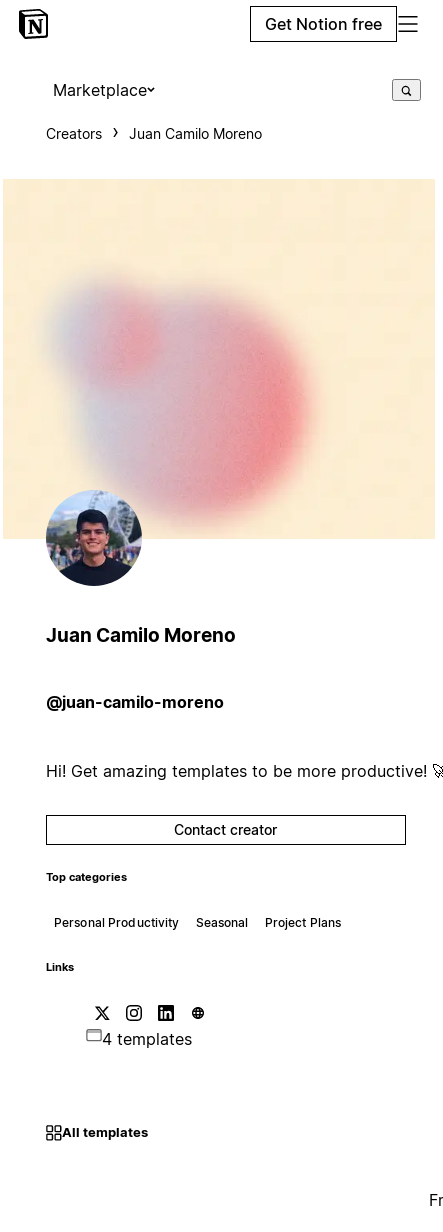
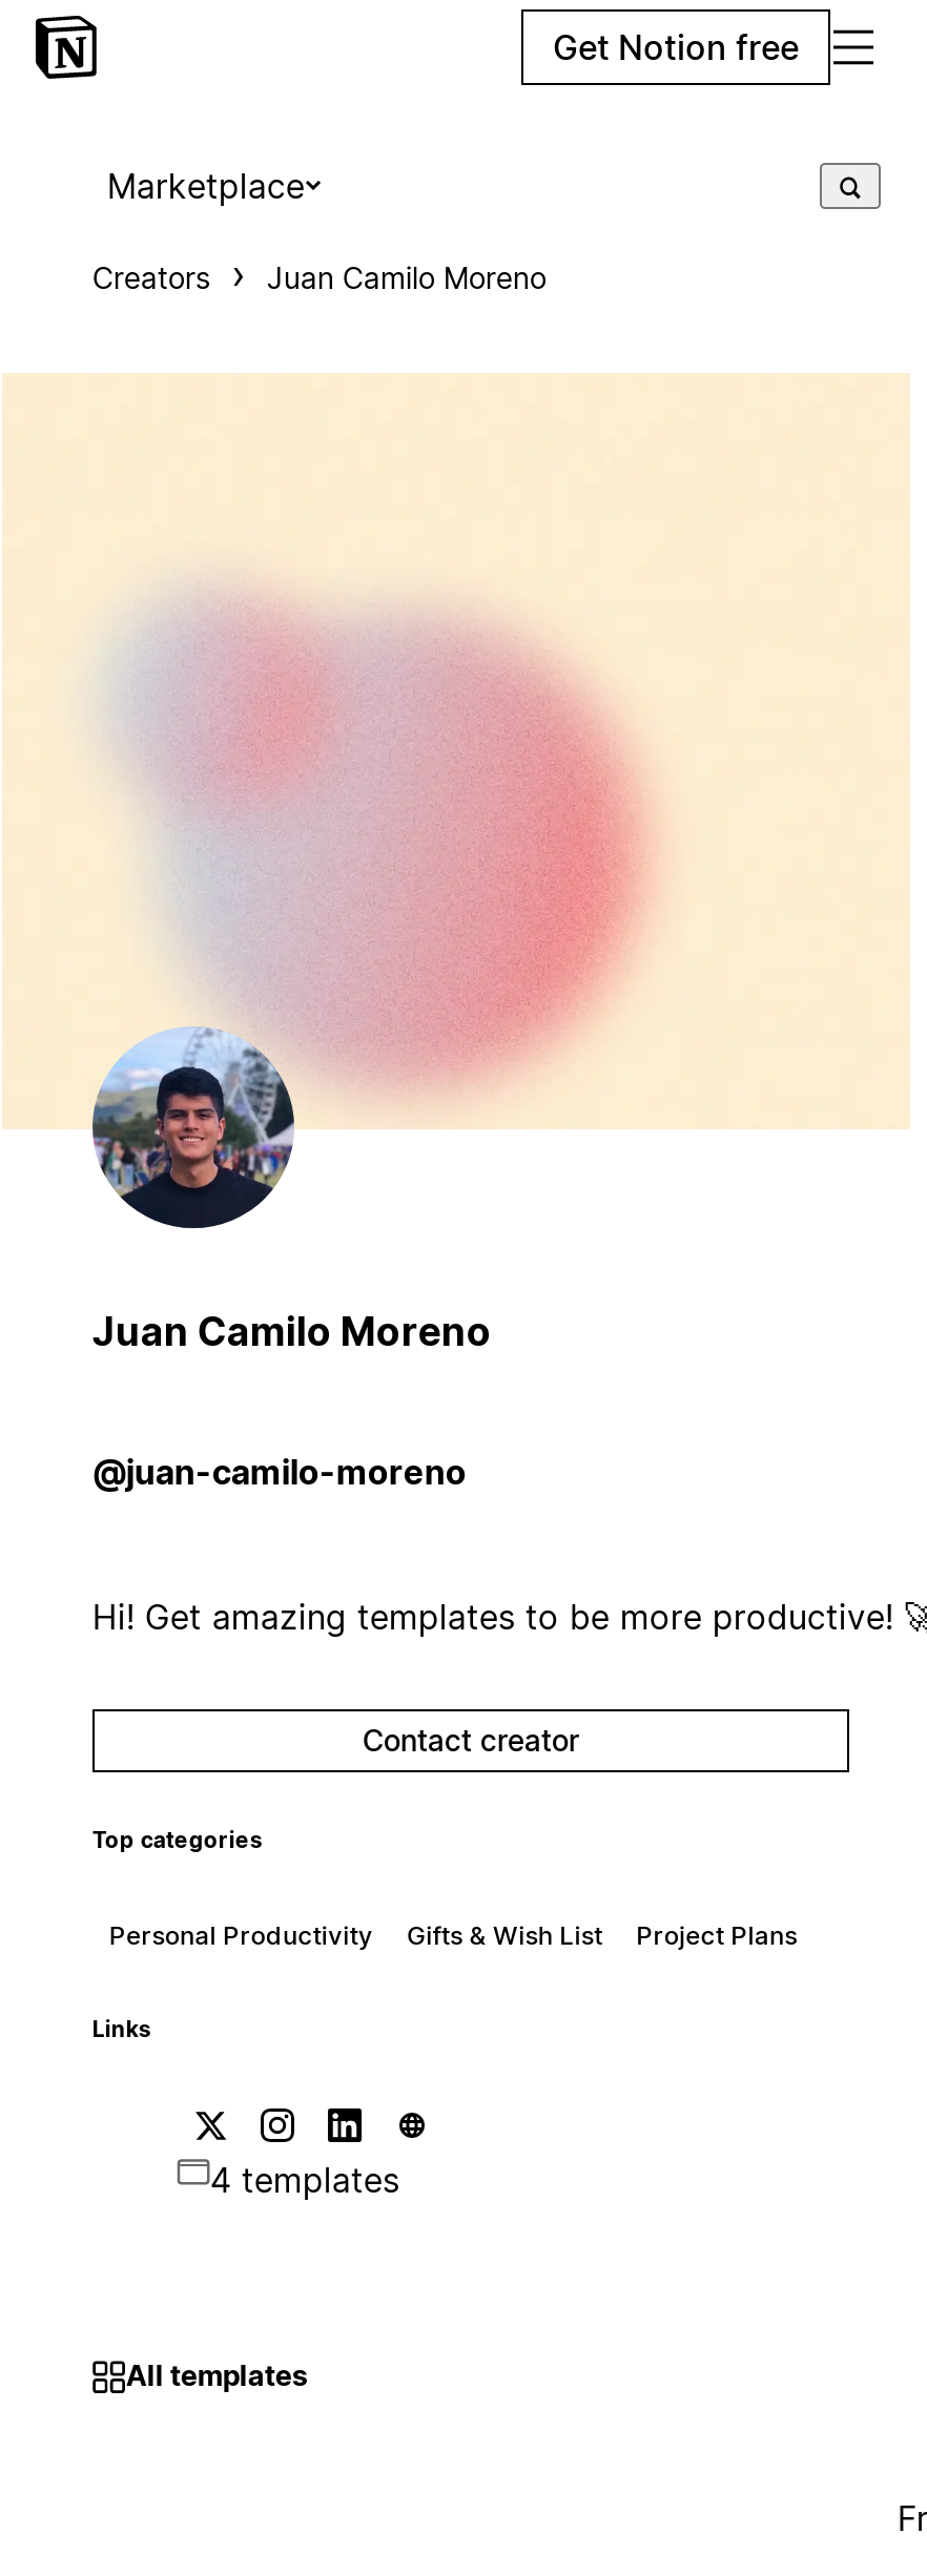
[195,915,248,930] Seasonal -> [407,1919,602,1951] Gifts & Wish List

